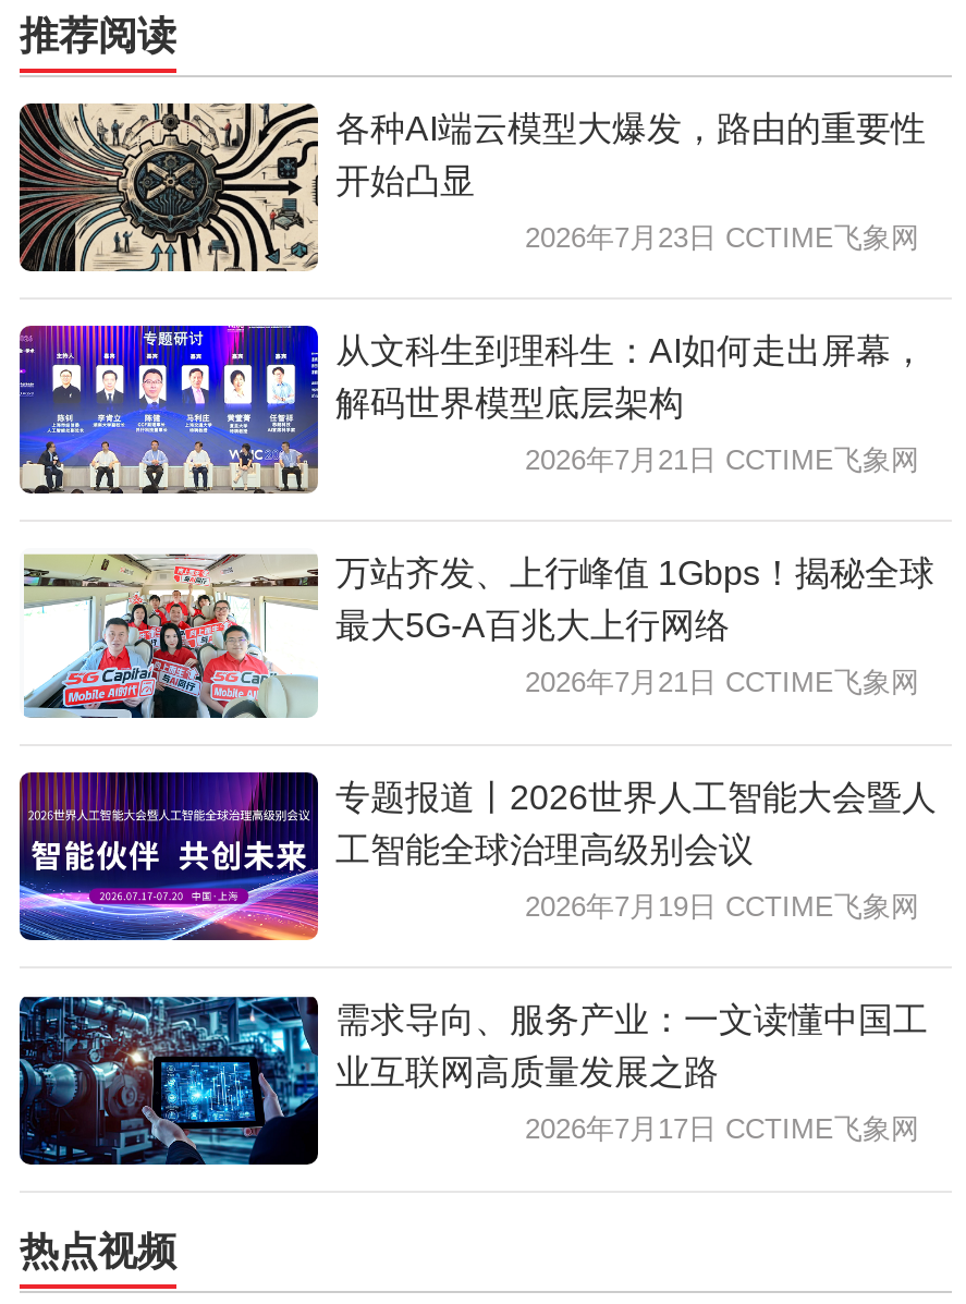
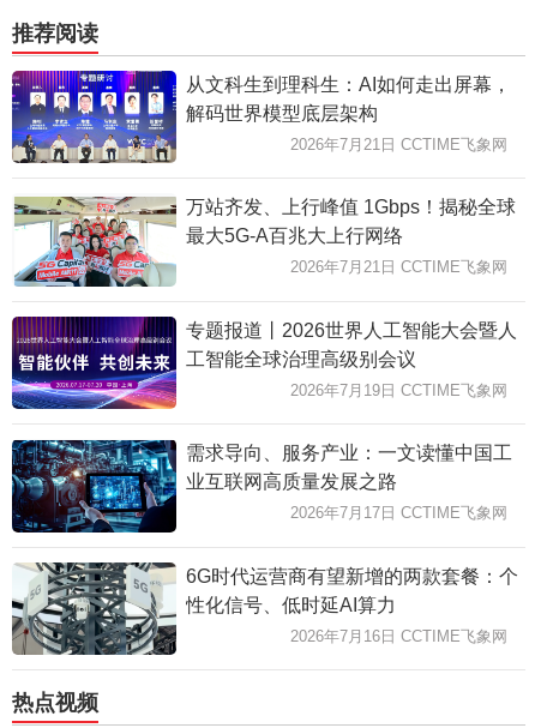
[17,101,926,271] [image] | 各种AI端云模型大爆发，路由的重要性 | 开始凸显 | 2026年7月23日 CCTIME飞象网 -> none
moved [15,321,937,1146] -> [10,68,517,522]: [image] | 从文科生到理科生：AI如何走出屏幕， | 解码世界模型底层架构 | ... | 业互联网高质量发展之路 | 2026年7月17日 CCTIME飞象网
none -> [11,561,518,656] [image] | 6G时代运营商有望新增的两款套餐：个 | 性化信号、低时延AI算力 | 2026年7月16日 CCTIME飞象网

